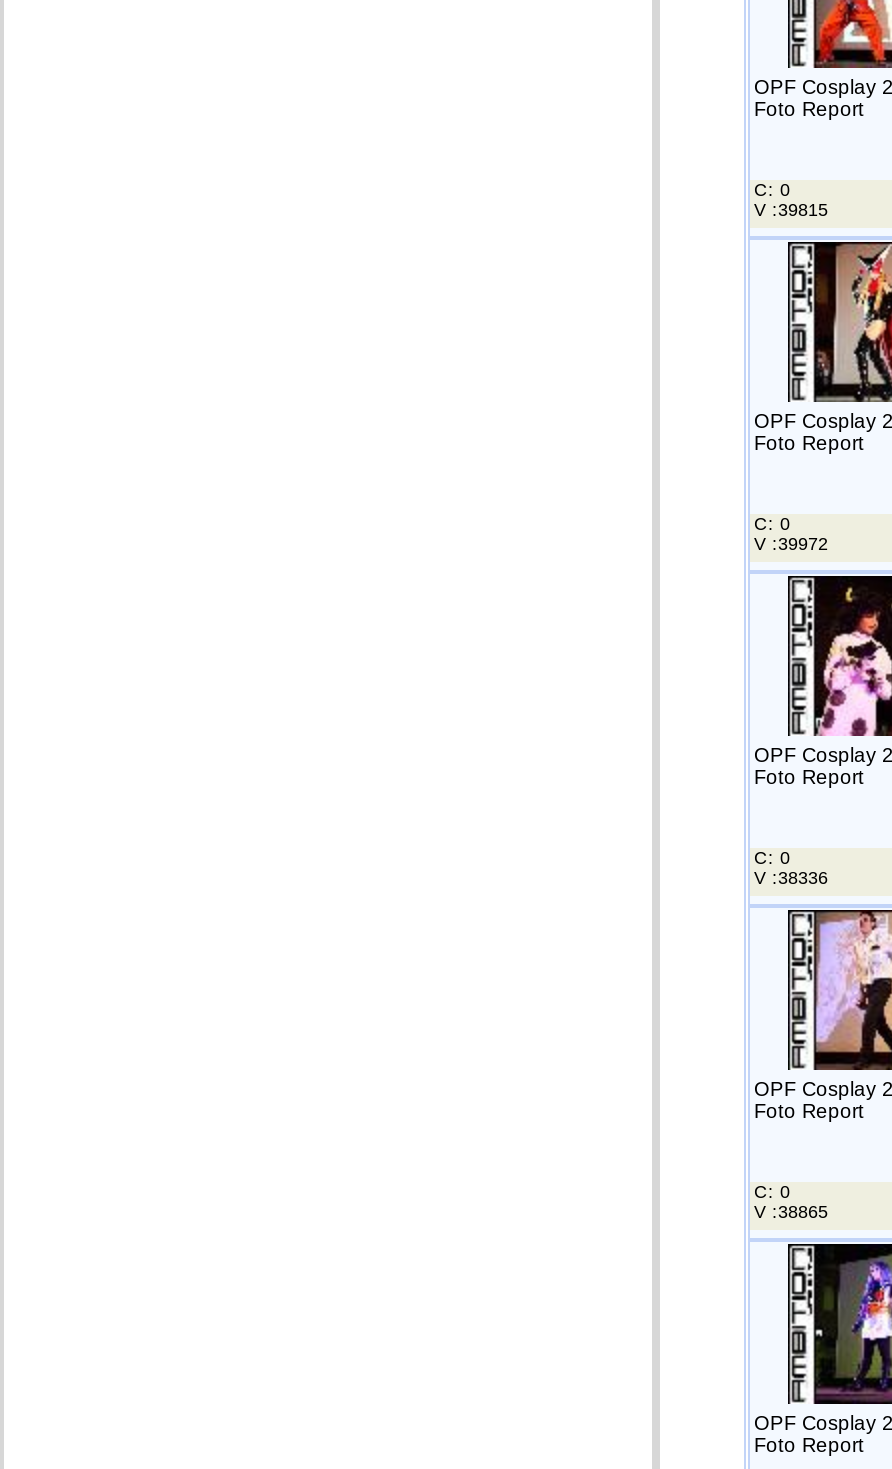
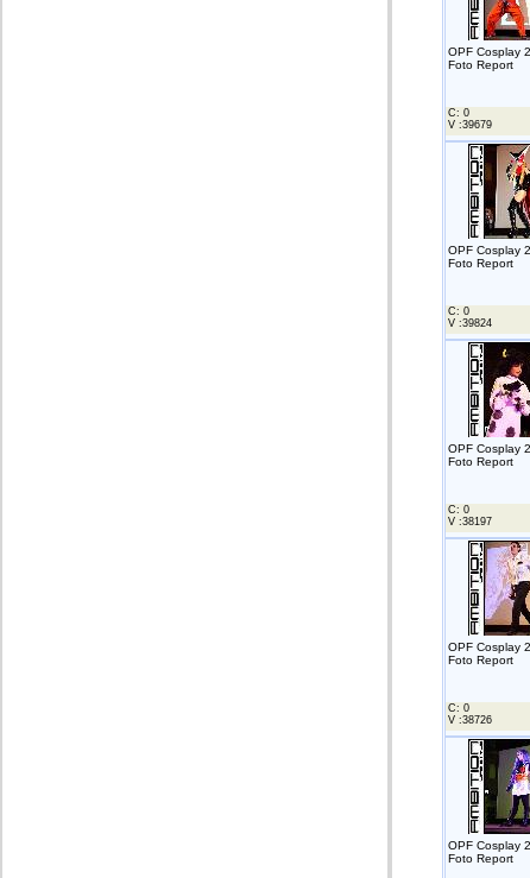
[754,200,828,220] V :39815 -> [448,119,492,131] V :39679
[754,534,828,554] V :39972 -> [448,317,492,329] V :39824
[754,868,828,888] V :38336 -> [448,516,492,528] V :38197
[754,1202,828,1222] V :38865 -> [448,714,492,726] V :38726

